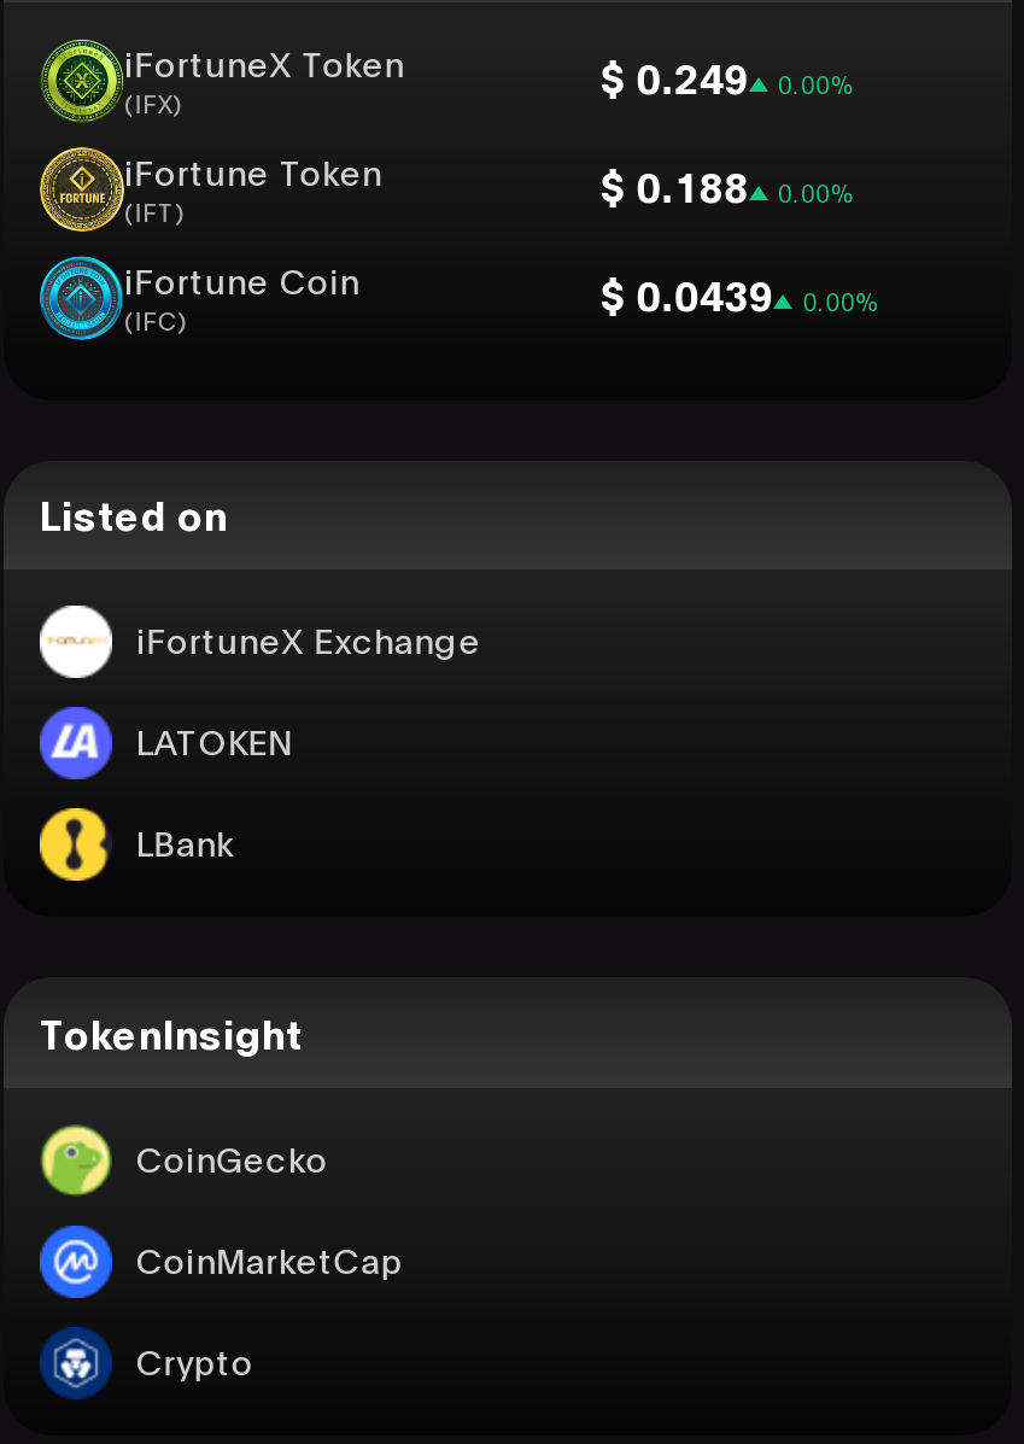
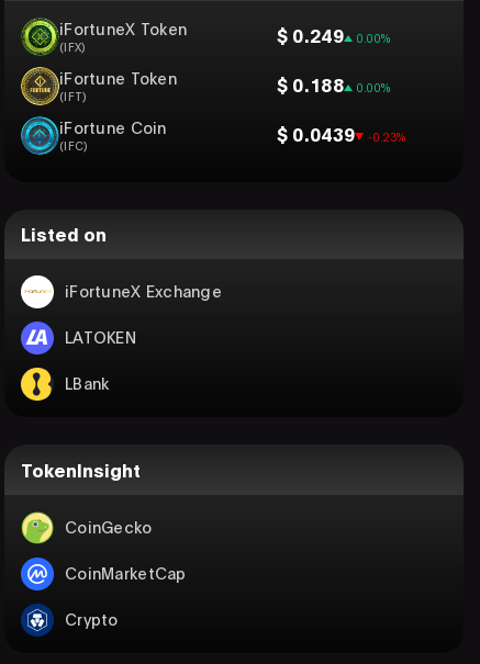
[601,271,875,321] $ 0.0439 0.00% -> [277,123,406,146] $ 0.0439 -0.23%

